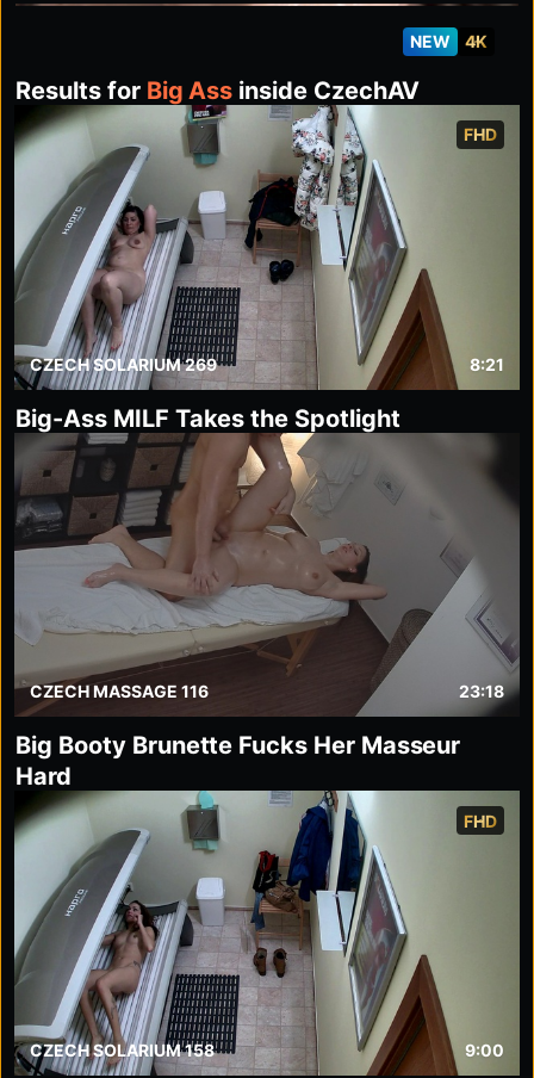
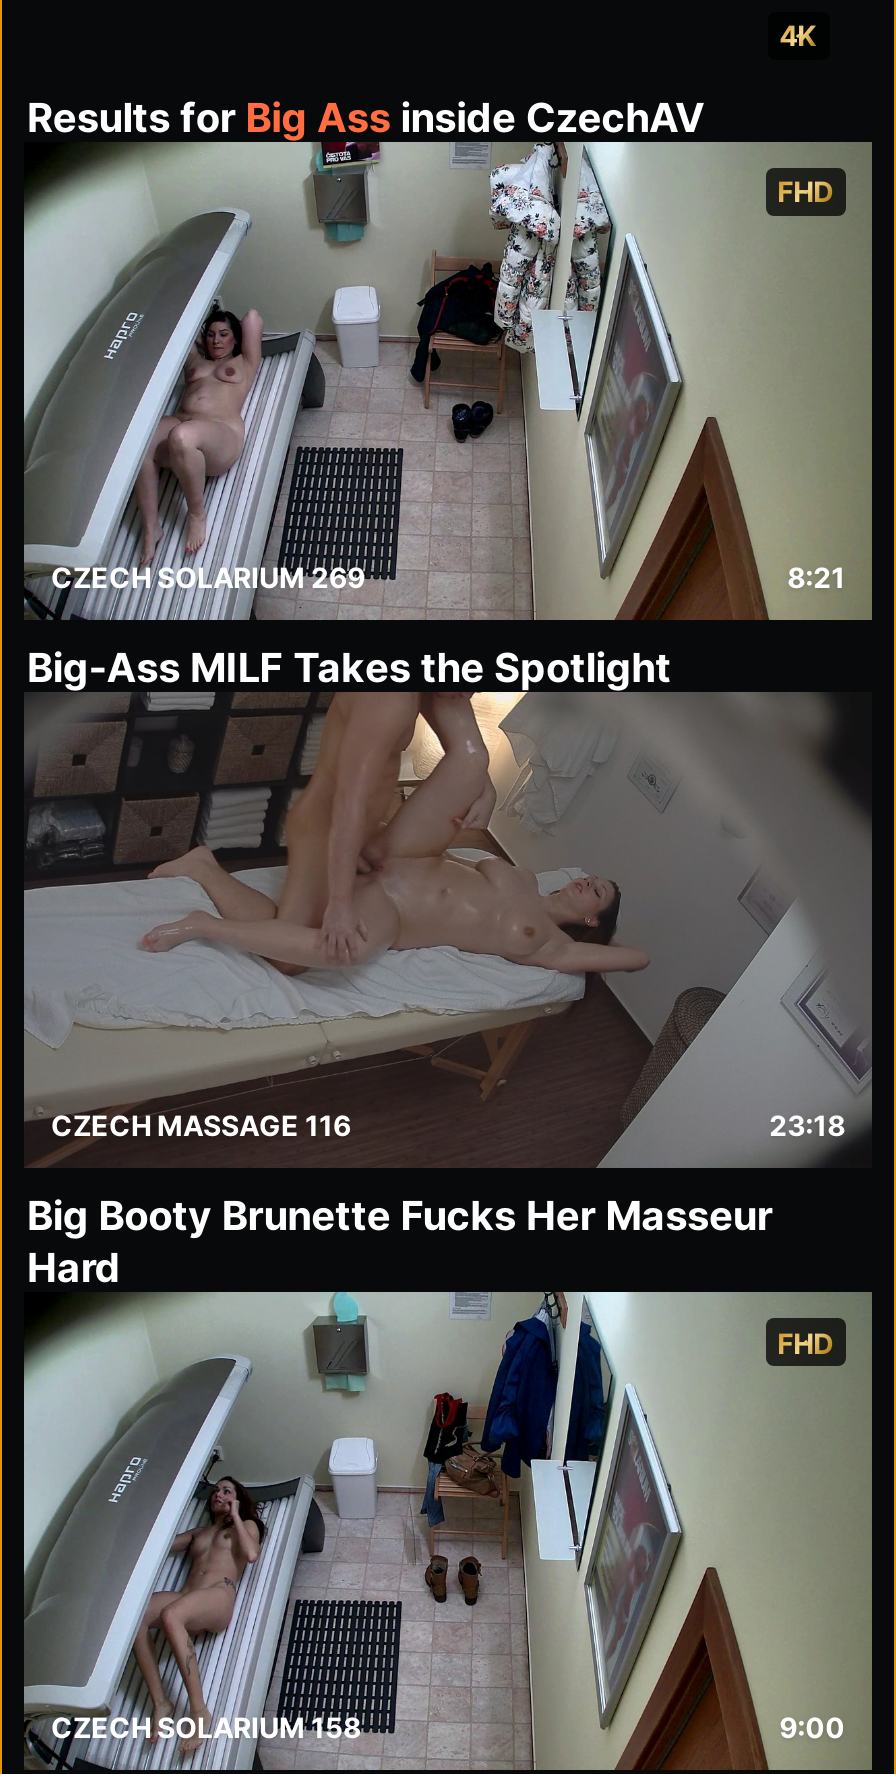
[410,31,450,51] NEW -> none

